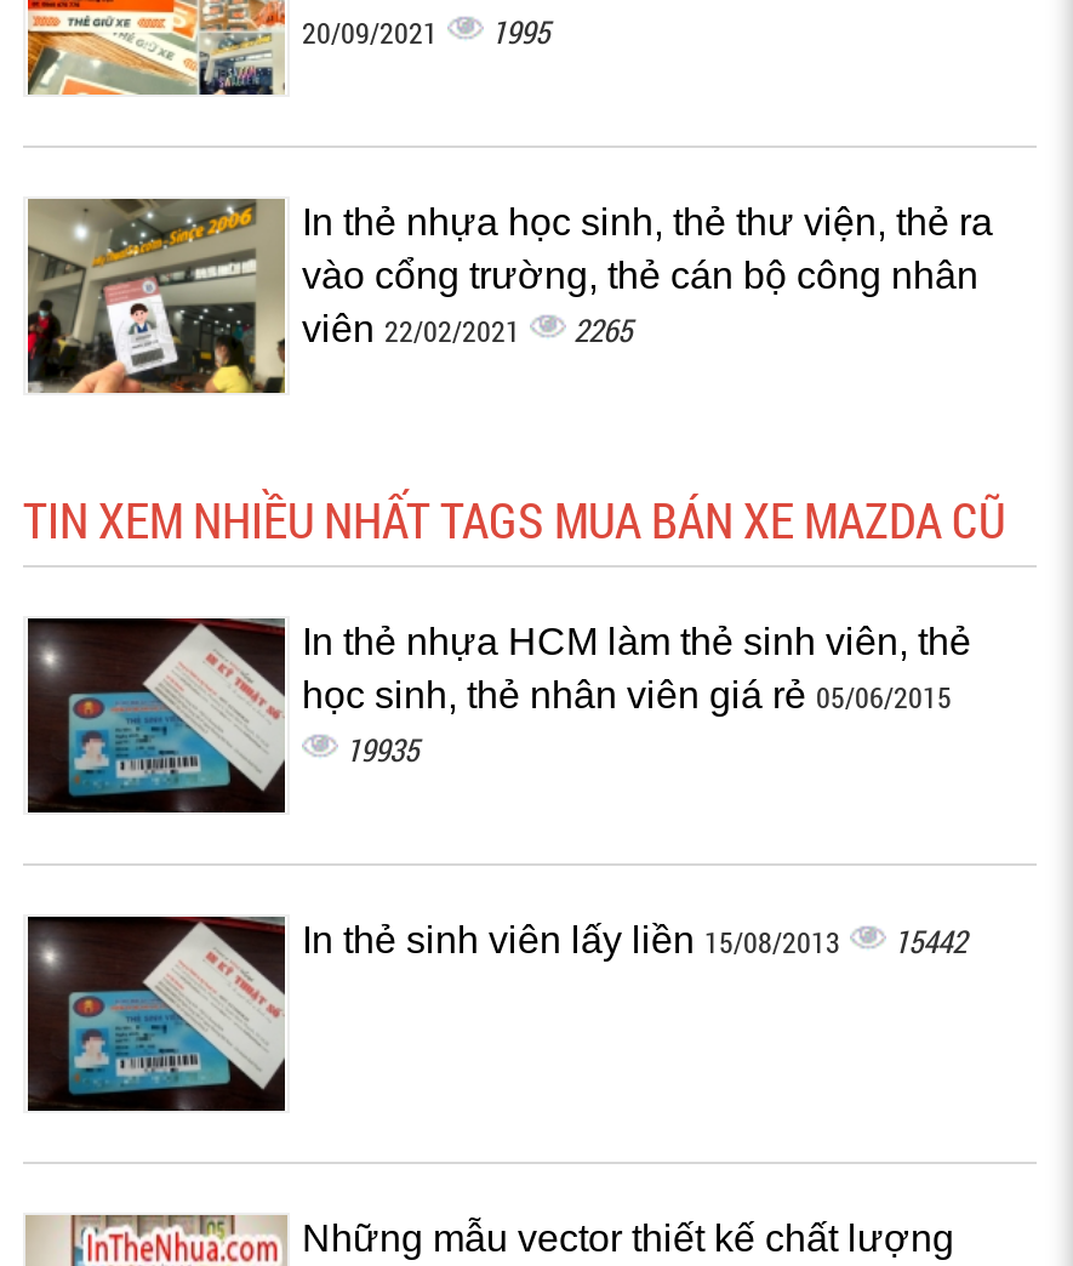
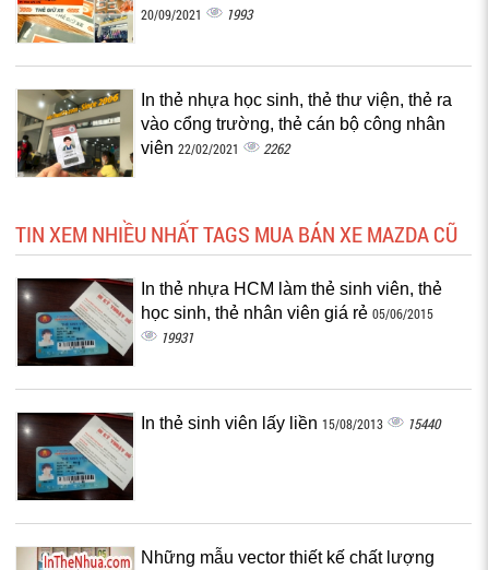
[302,10,549,53] 20/09/2021 1995 -> [141,4,252,24] 20/09/2021 1993
[302,308,632,352] viên 22/02/2021 2265 -> [141,139,289,158] viên 22/02/2021 2262
[346,728,418,771] 19935 -> [160,328,193,347] 19931
[302,919,966,963] In thẻ sinh viên lấy liền 15/08/2013 15442 -> [141,414,440,434] In thẻ sinh viên lấy liền 15/08/2013 15440

